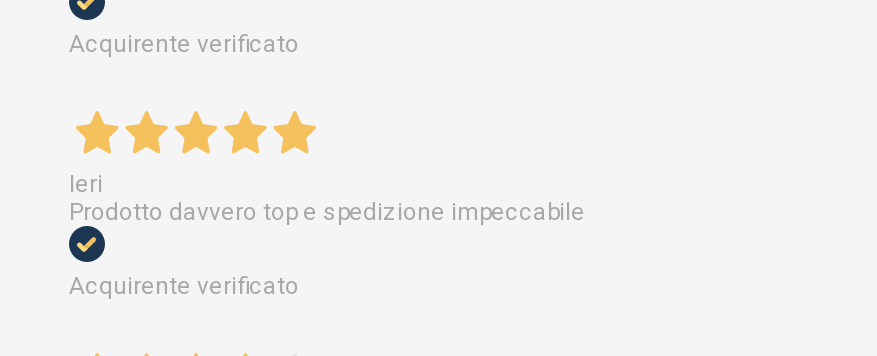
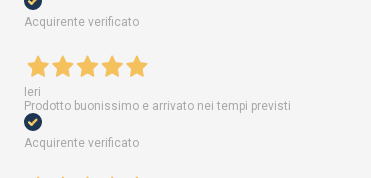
[69,197,585,225] Prodotto davvero top e spedizione impeccabile -> [24,98,291,112] Prodotto buonissimo e arrivato nei tempi previsti

